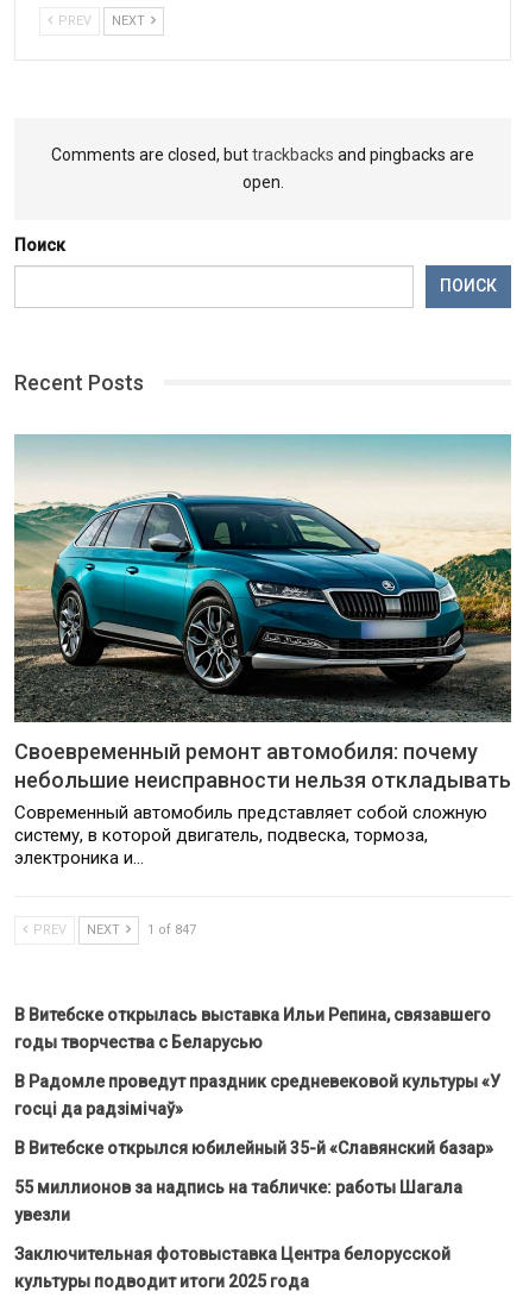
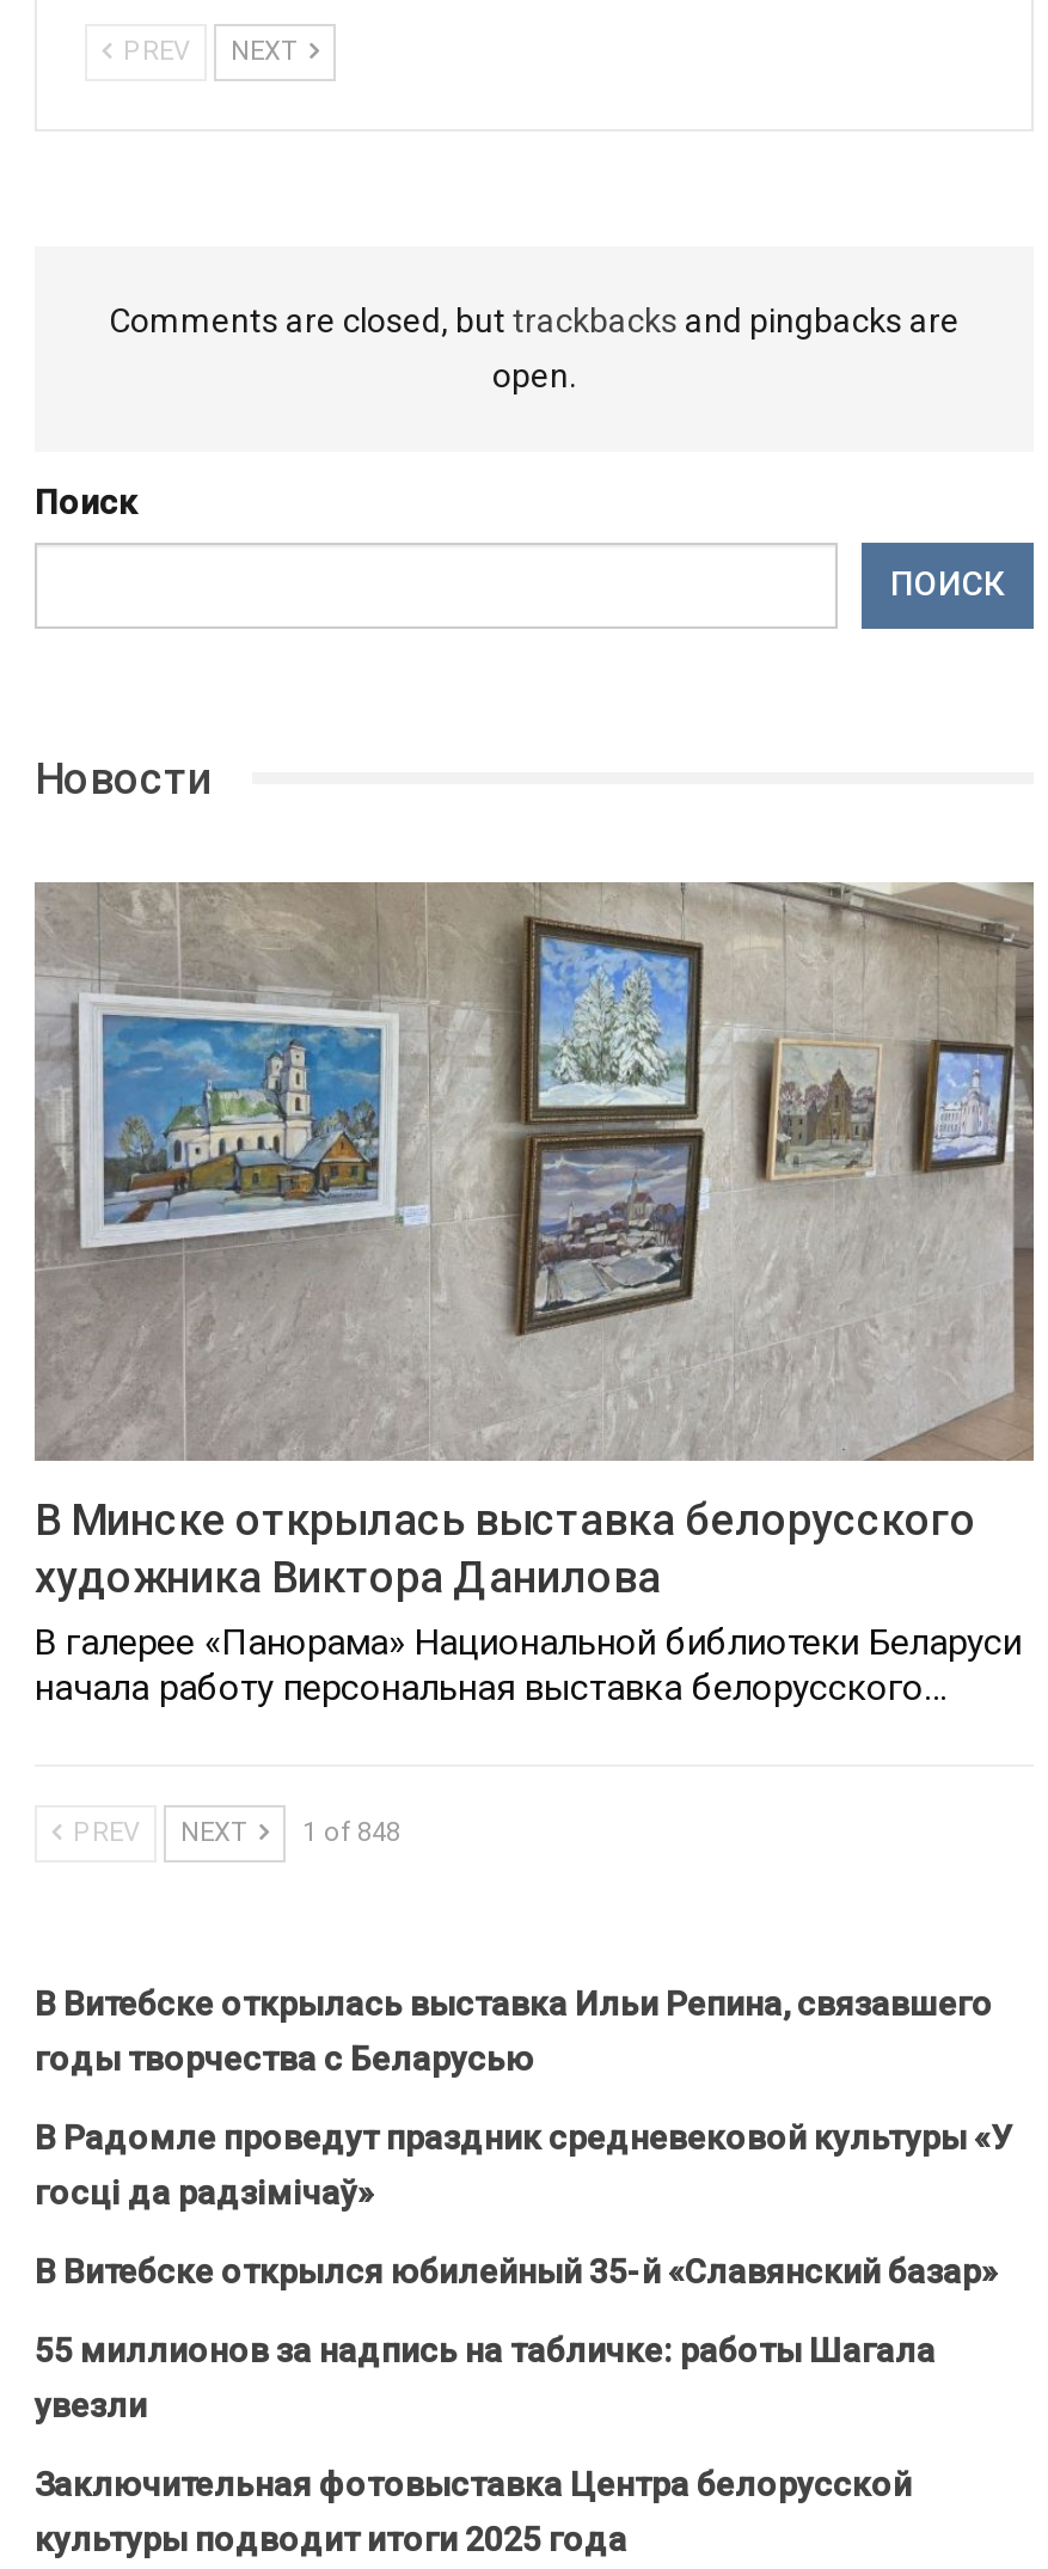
[14,370,144,395] Recent Posts -> [35,752,212,802] Новости
[14,433,512,869] [image] | Своевременный ремонт автомобиля: почему | небольшие неисправности нельзя откладывать | Современный автомобиль представляет собой сложную | систему, в которой двигатель, подвеска, тормоза, | электроника и… -> [32,880,1036,1710] [image] | В Минске открылась выставка белорусского | художника Виктора Данилова | В галерее «Панорама» Национальной библиотеки Беларуси | начала работу персональная выставка белорусского…
[30,922,196,938] PREV NEXT 1 of 847 -> [66,1817,400,1848] PREV NEXT 1 of 848

